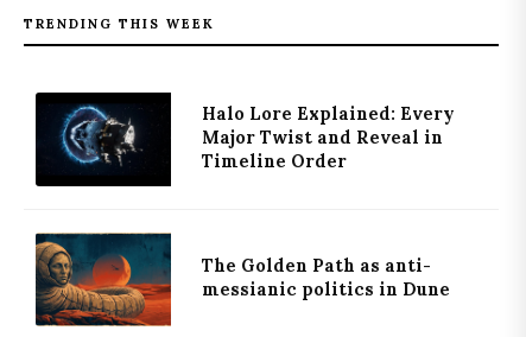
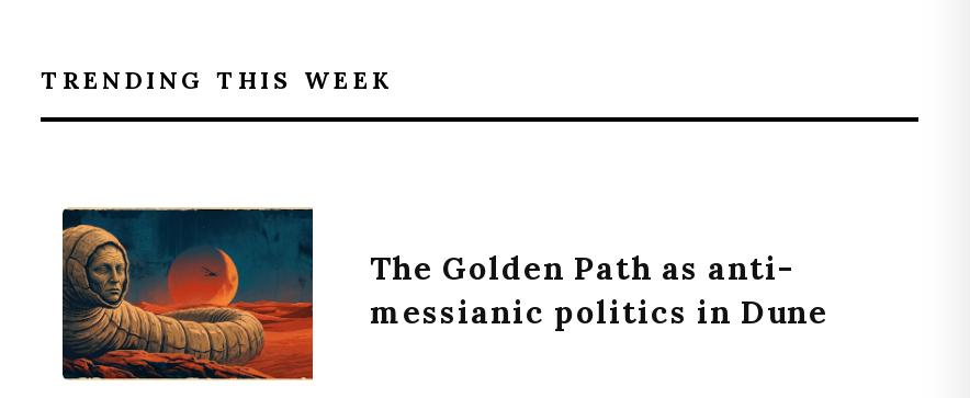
[34,93,455,186] [image] | Halo Lore Explained: Every | Major Twist and Reveal in | Timeline Order -> none

